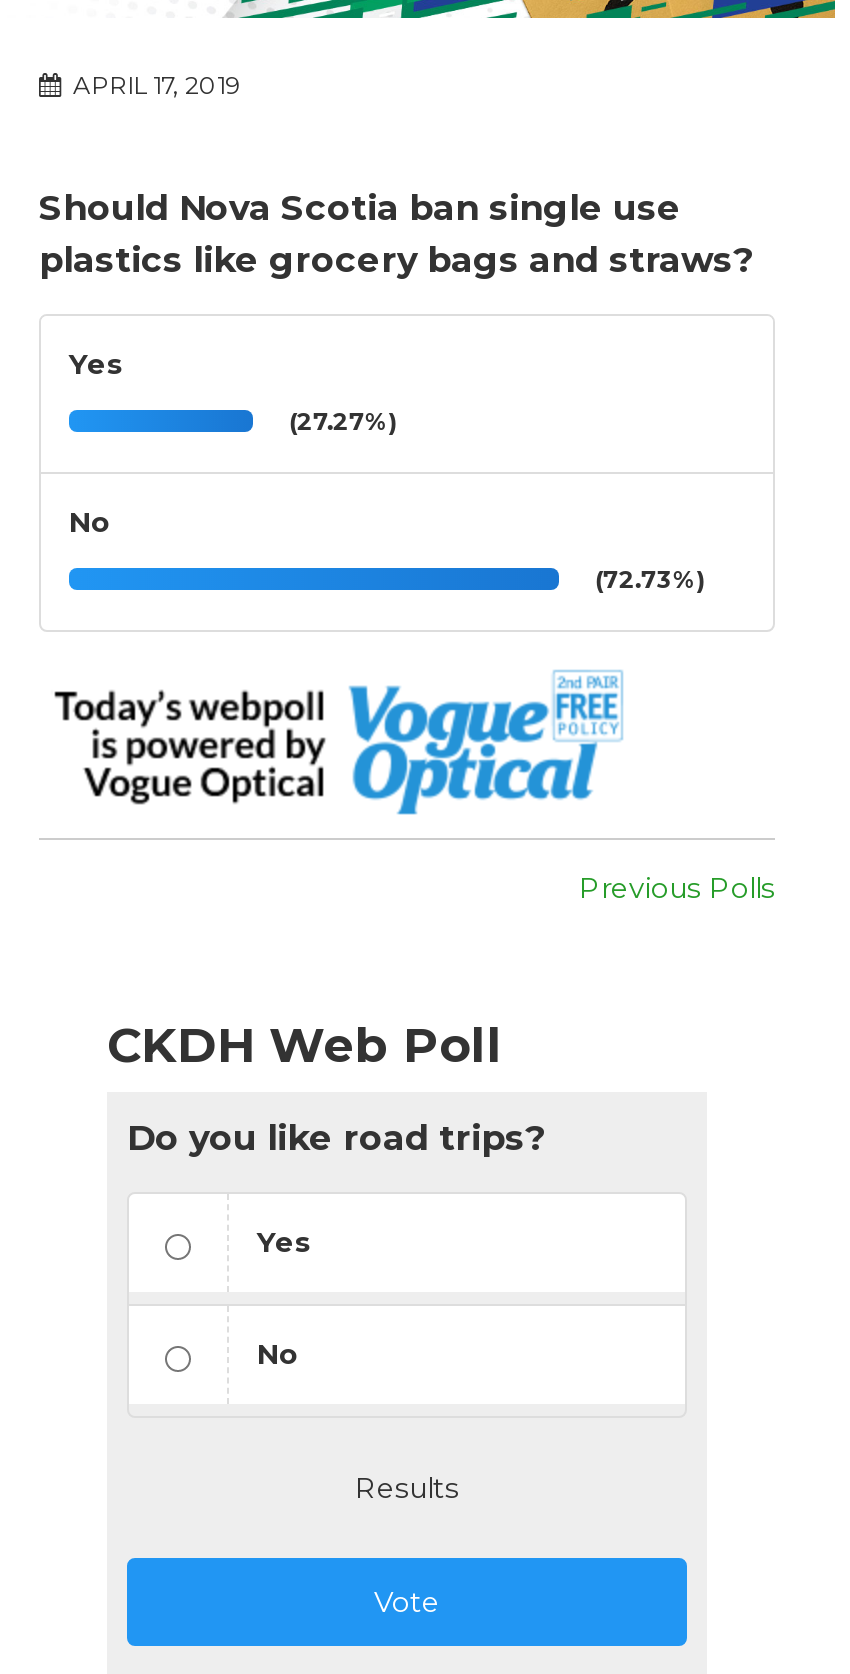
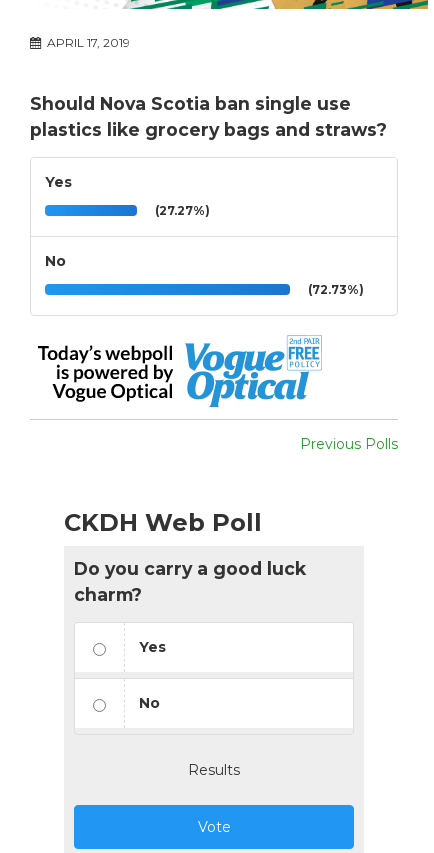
[127,1116,545,1158] Do you like road trips? -> [74,558,306,605] Do you carry a good luck | charm?

